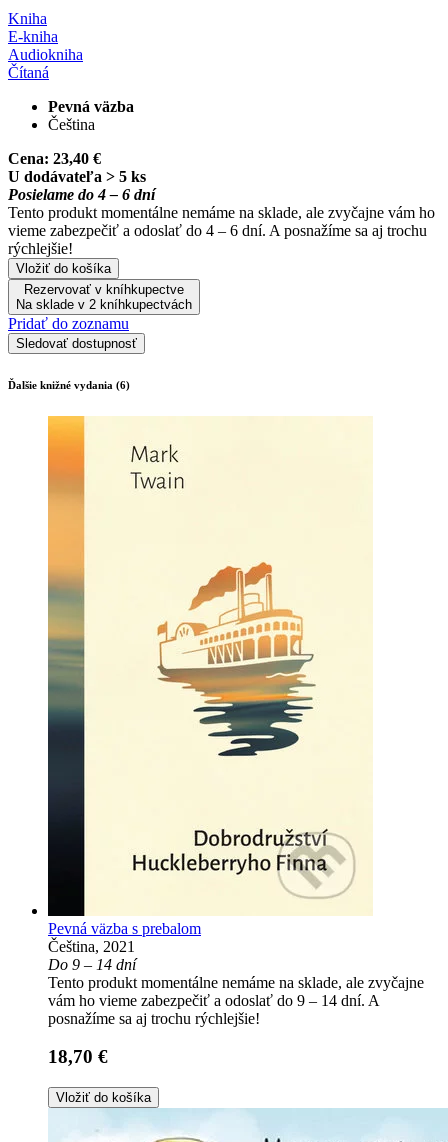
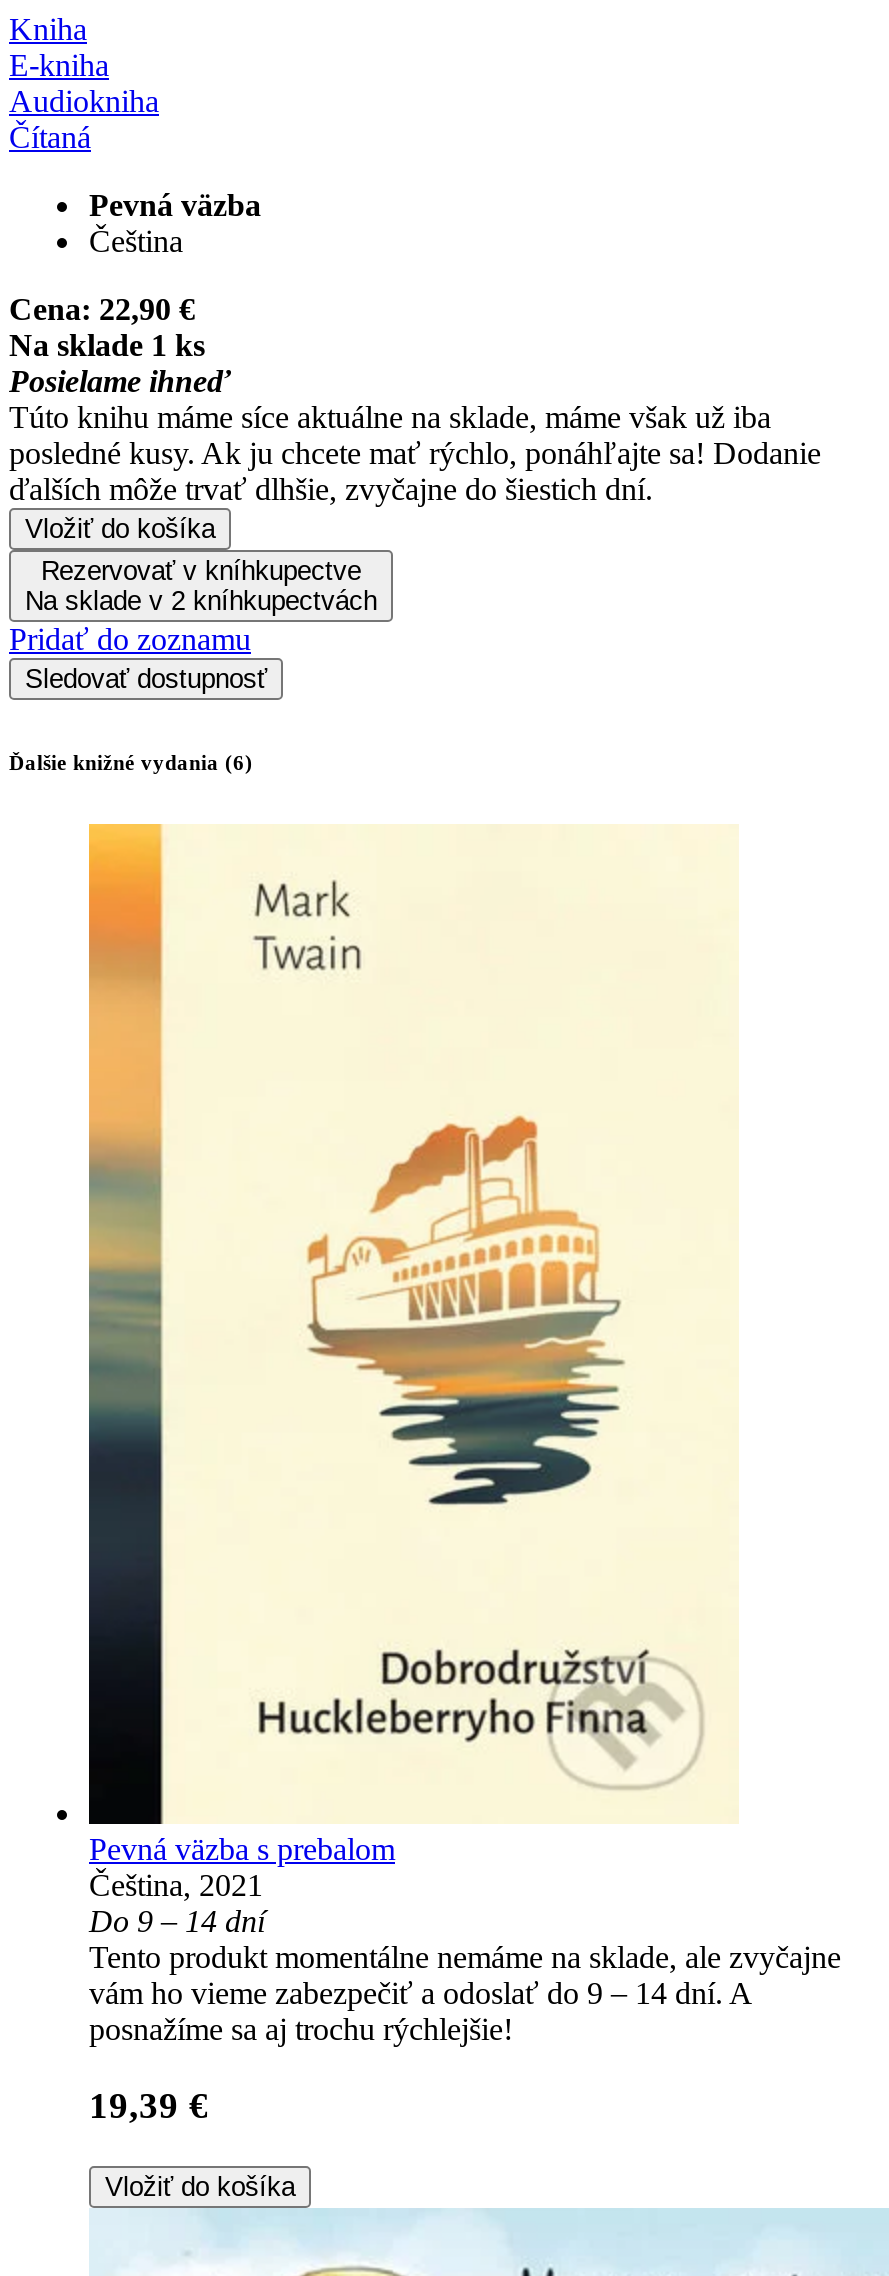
[8,150,435,257] Cena: 23,40 € | U dodávateľa > 5 ks | Posielame do 4 – 6 dní | Tento produkt momentálne nemáme na sklade, ale zvyčajne vám ho | vieme zabezpečiť a odoslať do 4 – 6 dní. A posnažíme sa aj trochu | rýchlejšie! -> [9,292,821,506] Cena: 22,90 € | Na sklade 1 ks | Posielame ihneď | Túto knihu máme síce aktuálne na sklade, máme však už iba | posledné kusy. Ak ju chcete mať rýchlo, ponáhľajte sa! Dodanie | ďalších môže trvať dlhšie, zvyčajne do šiestich dní.
[48,1046,108,1067] 18,70 € -> [89,2085,209,2127] 19,39 €

